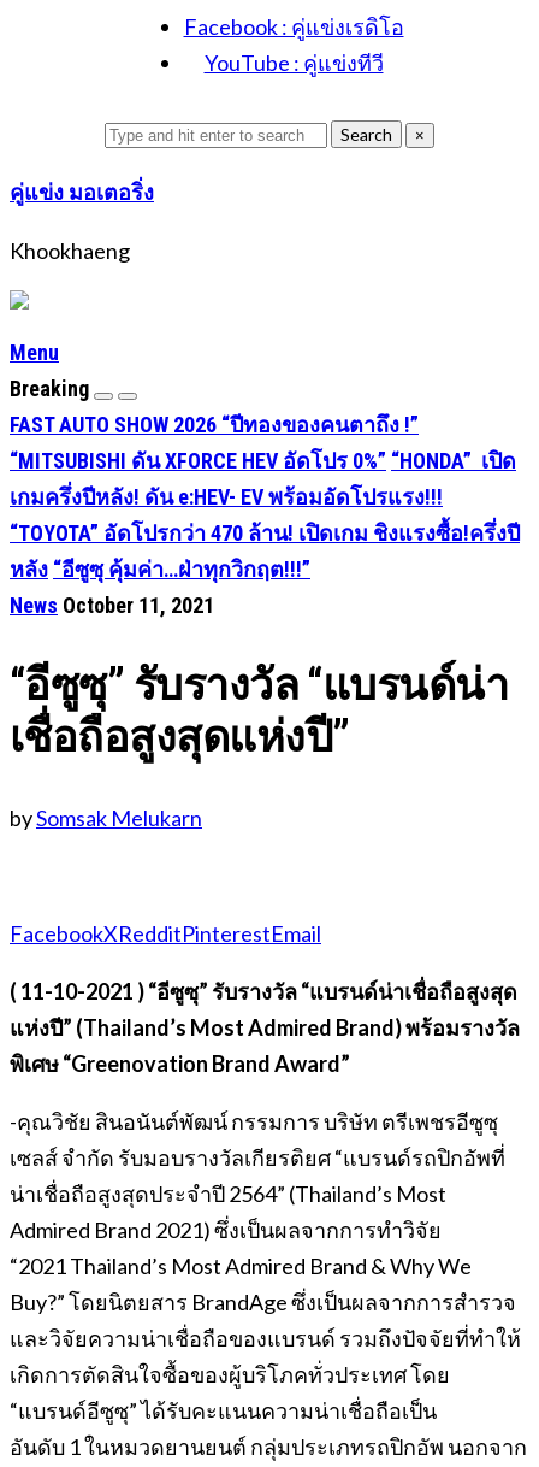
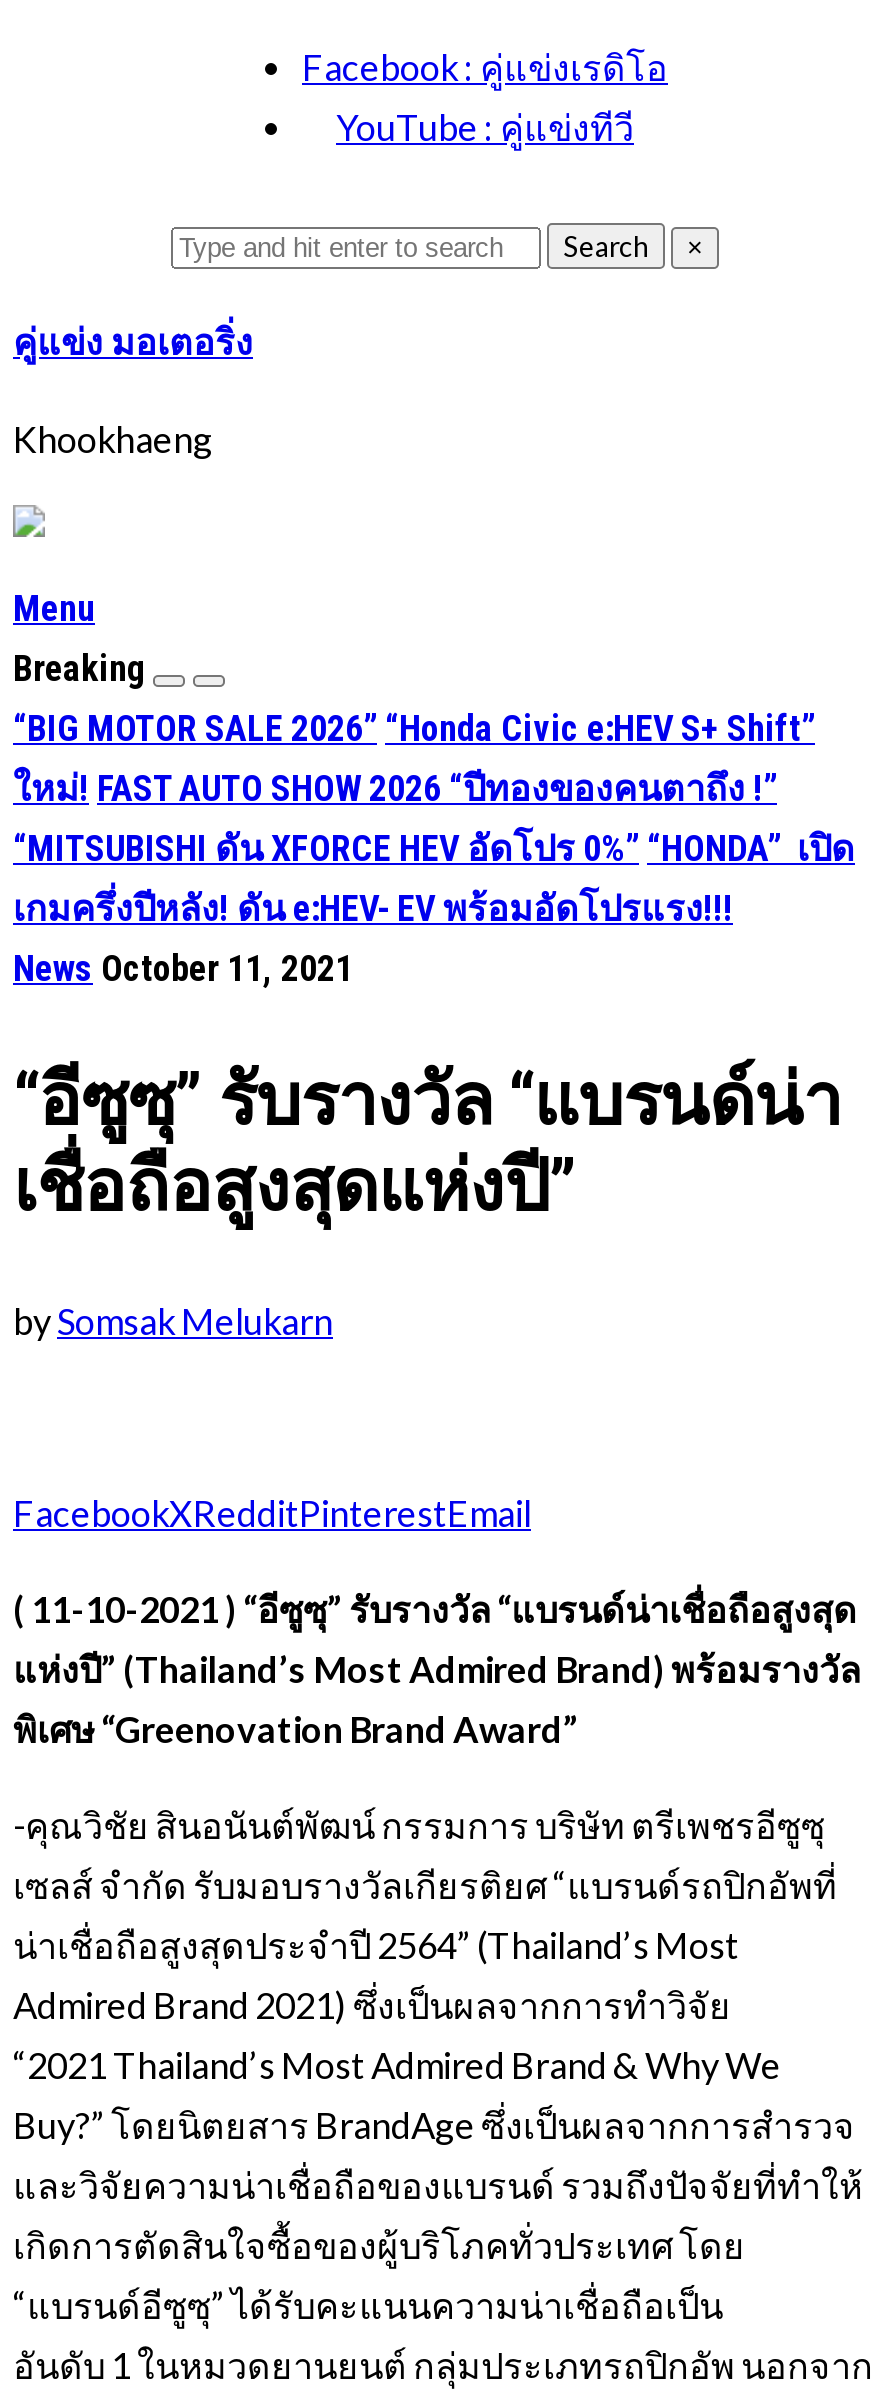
[10,412,419,437] FAST AUTO SHOW 2026 “ปีทองของคนตาถึง !” -> [13,707,815,809] “BIG MOTOR SALE 2026” “Honda Civic e:HEV S+ Shift” | ใหม่! FAST AUTO SHOW 2026 “ปีทองของคนตาถึง !”
moved [10,448,516,509] -> [13,827,855,929]: “MITSUBISHI ดัน XFORCE HEV อัดโปร 0%” “HONDA” เปิด | เกมครึ่งปีหลัง! ดัน e:HEV- EV พร้อมอัดโปรแรง!!!
[10,520,520,582] “TOYOTA” อัดโปรกว่า 470 ล้าน! เปิดเกม ชิงแรงซื้อ!ครึ่งปี | หลัง “อีซูซุ คุ้มค่า…ฝ่าทุกวิกฤต!!!” -> none

